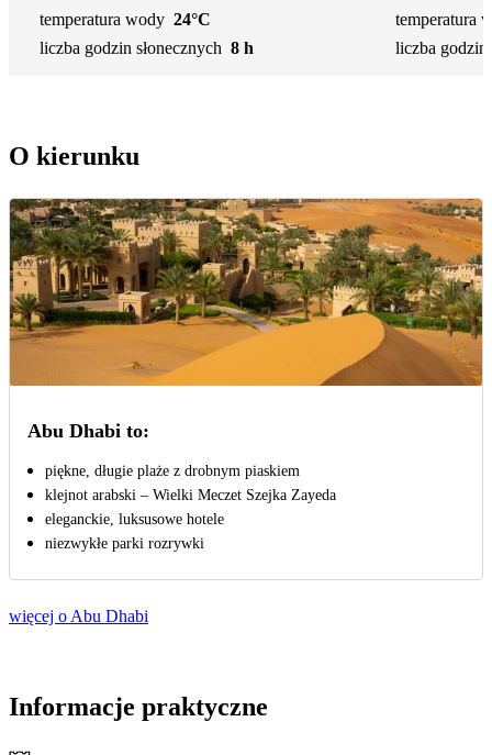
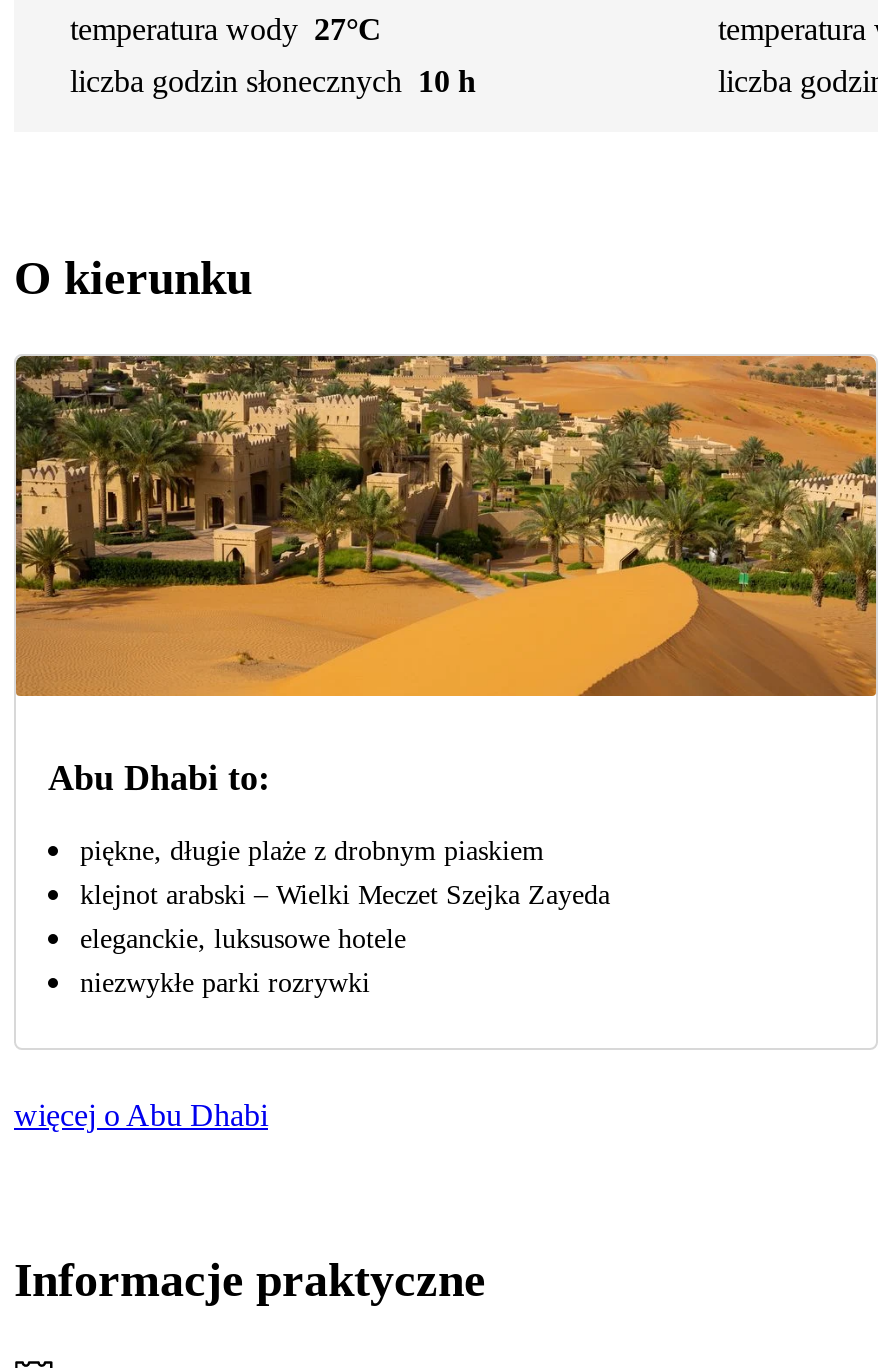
[40,10,211,29] temperatura wody 24°C -> [70,12,382,46] temperatura wody 27°C
[40,39,254,57] liczba godzin słonecznych 8 h -> [70,64,476,98] liczba godzin słonecznych 10 h

